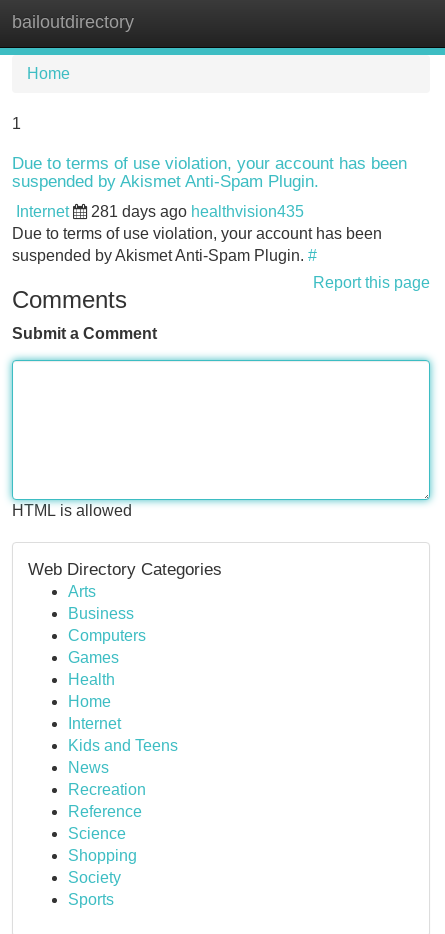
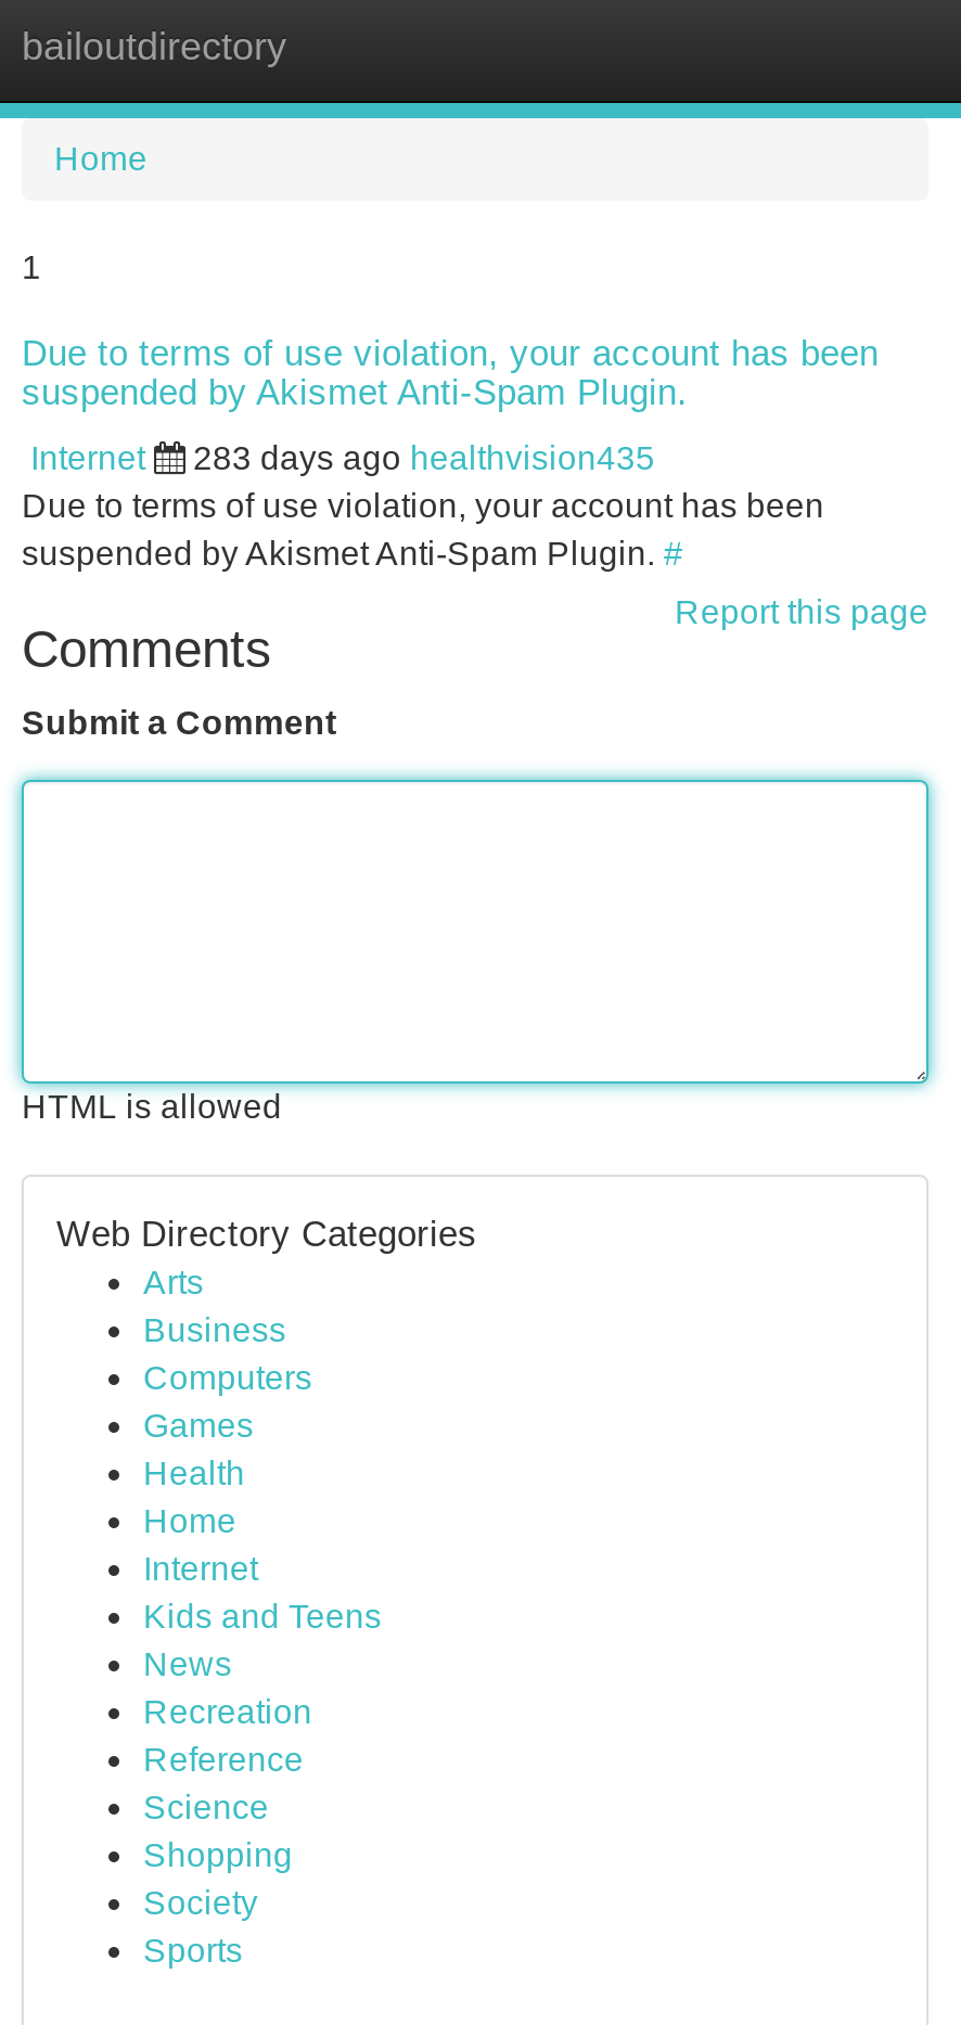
[91,203,304,220] 281 days ago healthvision435 -> [193,439,655,476] 283 days ago healthvision435

